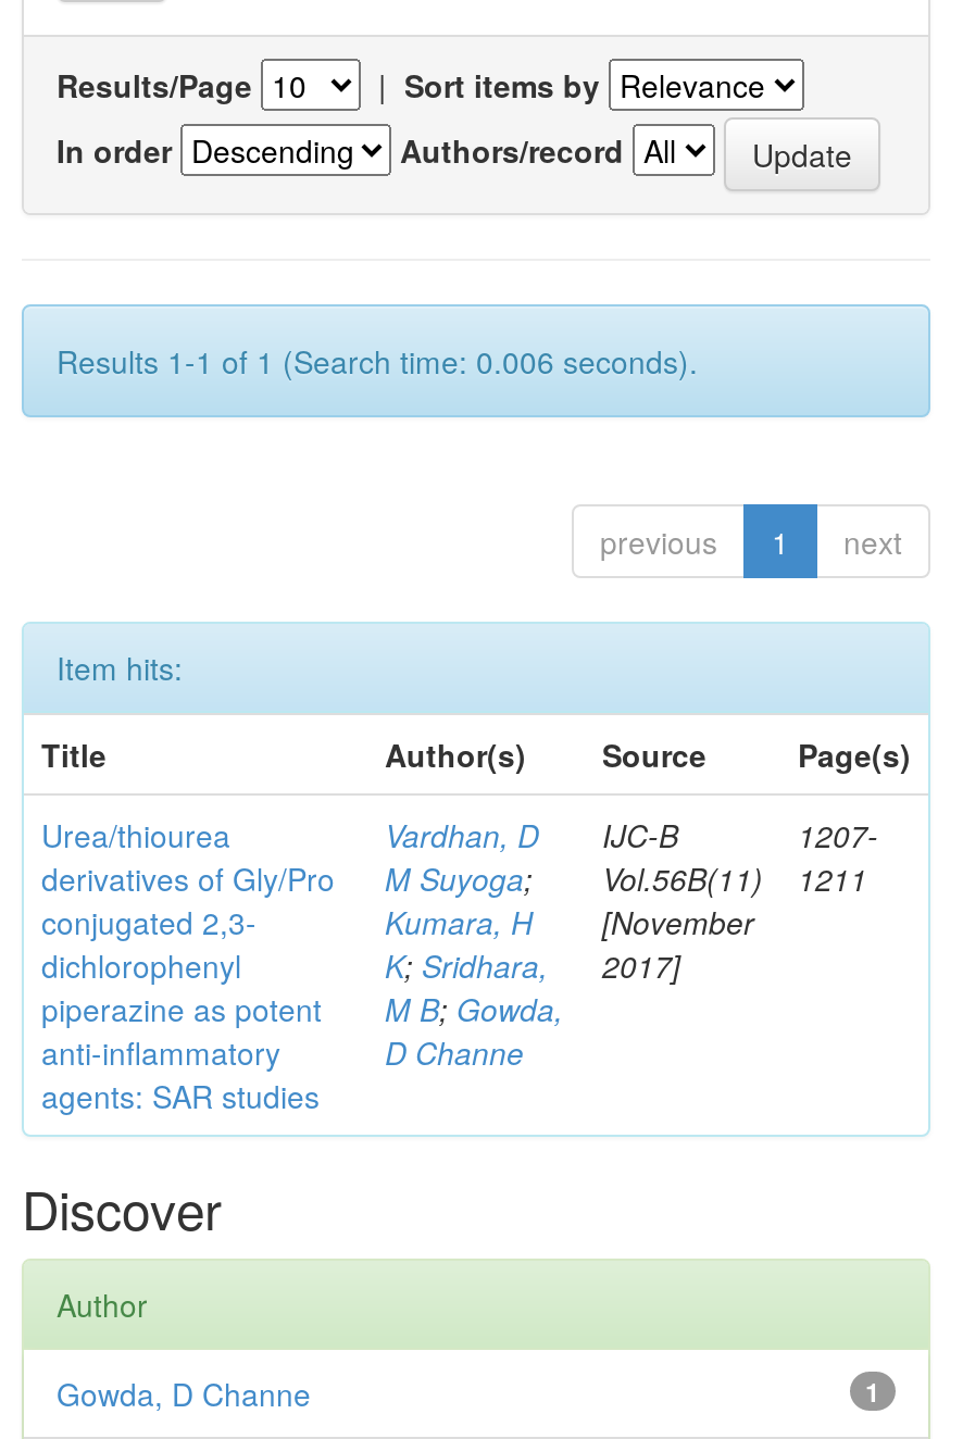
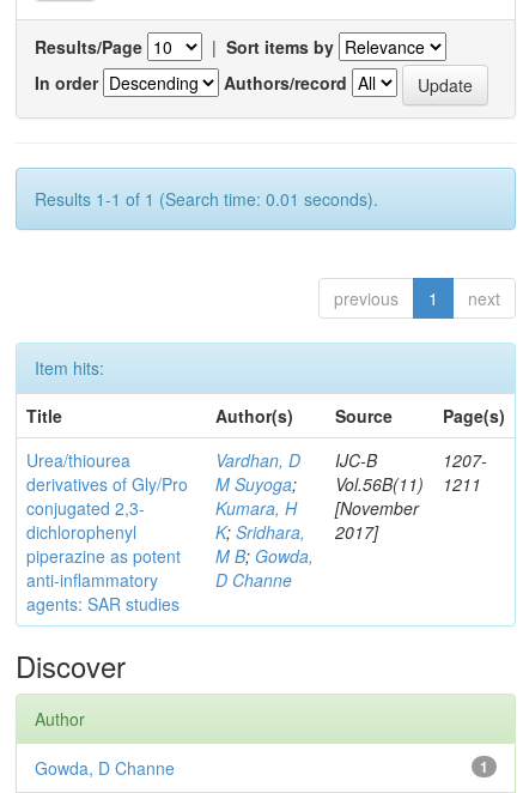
[57,339,698,383] Results 1-1 of 1 (Search time: 0.006 seconds). -> [35,187,378,211] Results 1-1 of 1 (Search time: 0.01 seconds).

